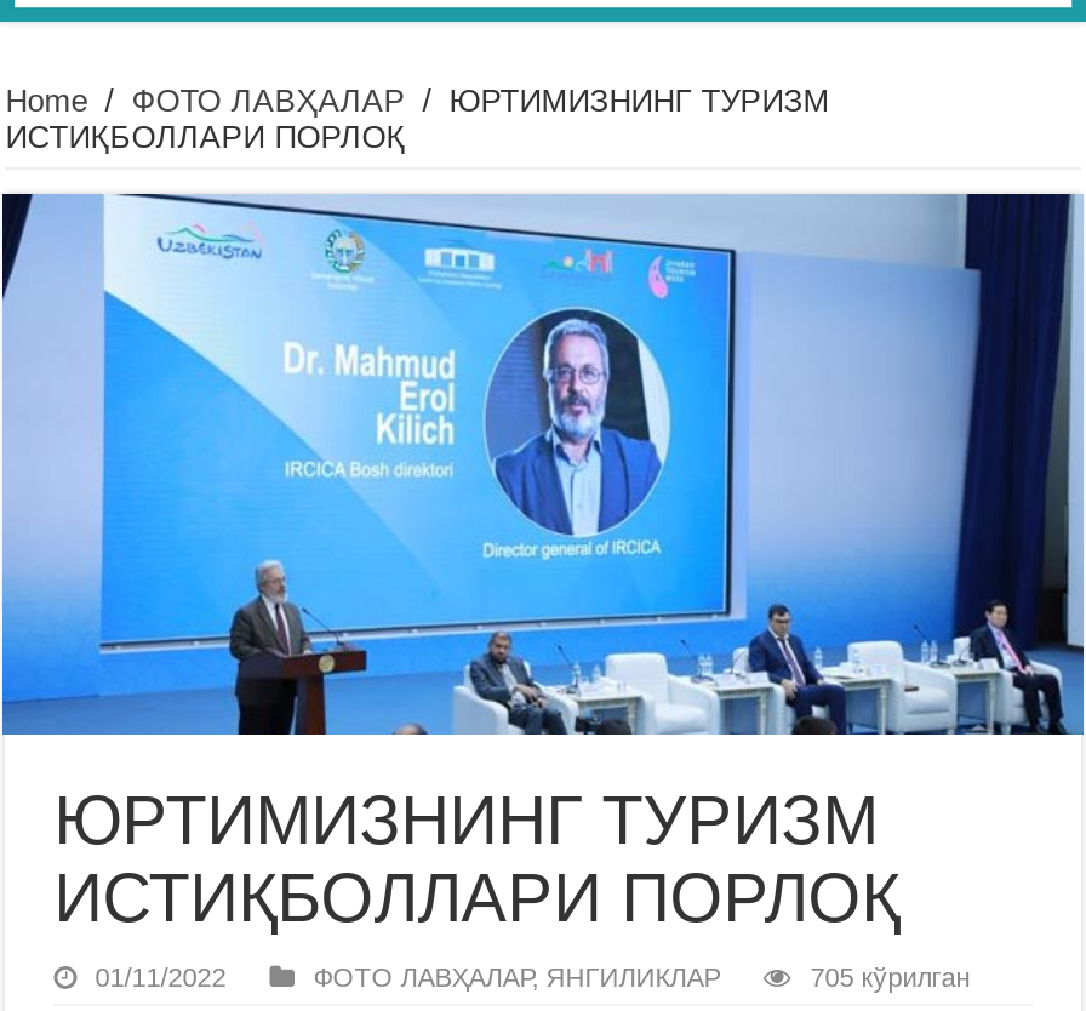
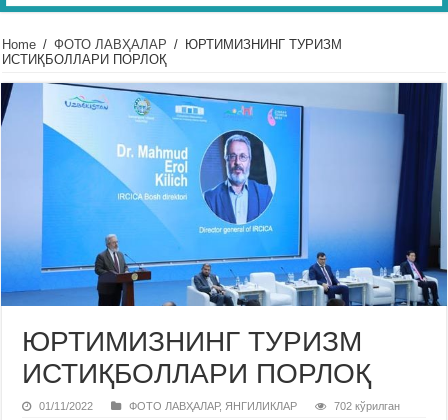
[810,962,970,991] 705 кўрилган -> [334,400,400,412] 702 кўрилган

